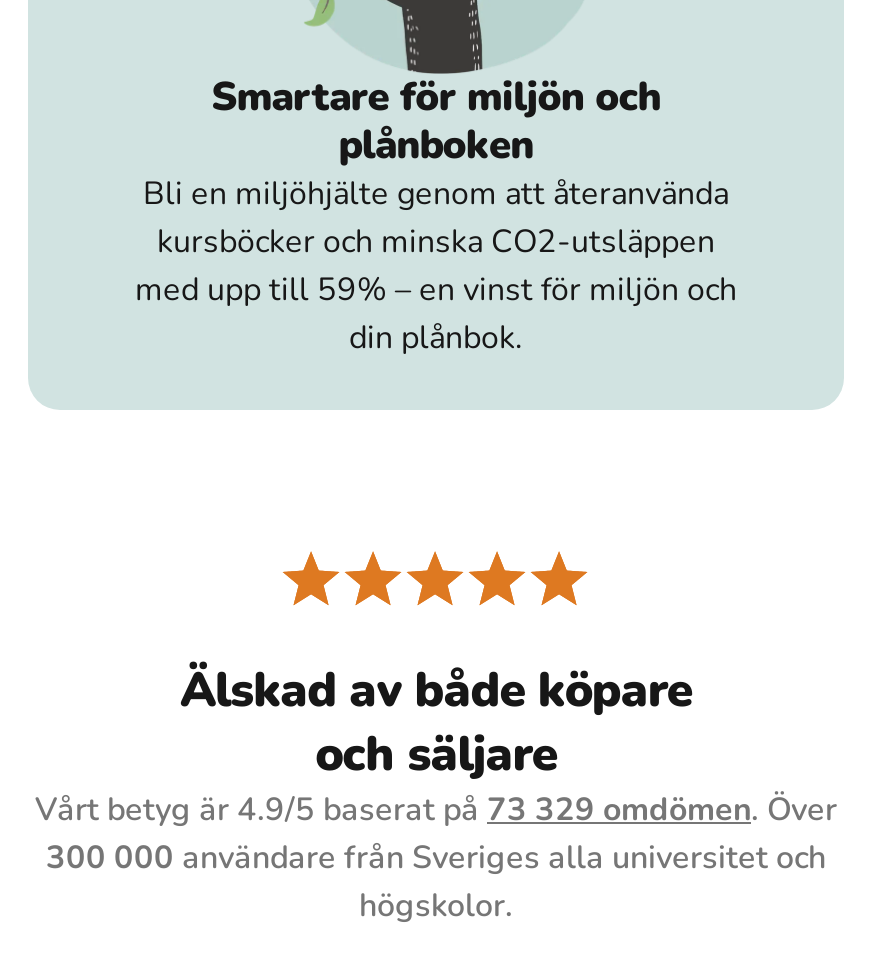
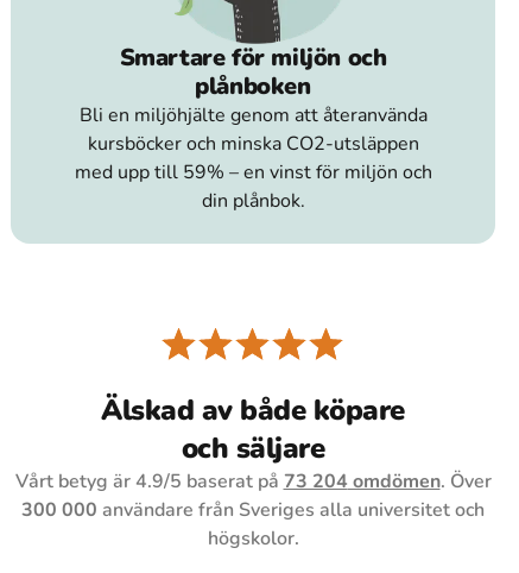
[35,789,837,833] Vårt betyg är 4.9/5 baserat på 73 329 omdömen. Över -> [15,469,491,495] Vårt betyg är 4.9/5 baserat på 73 204 omdömen. Över

